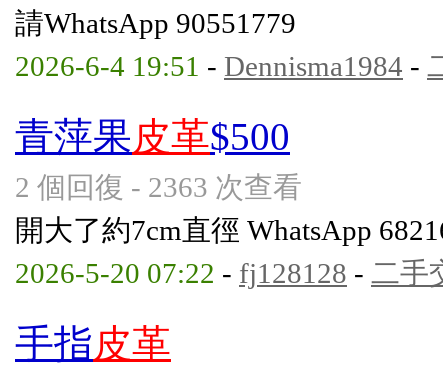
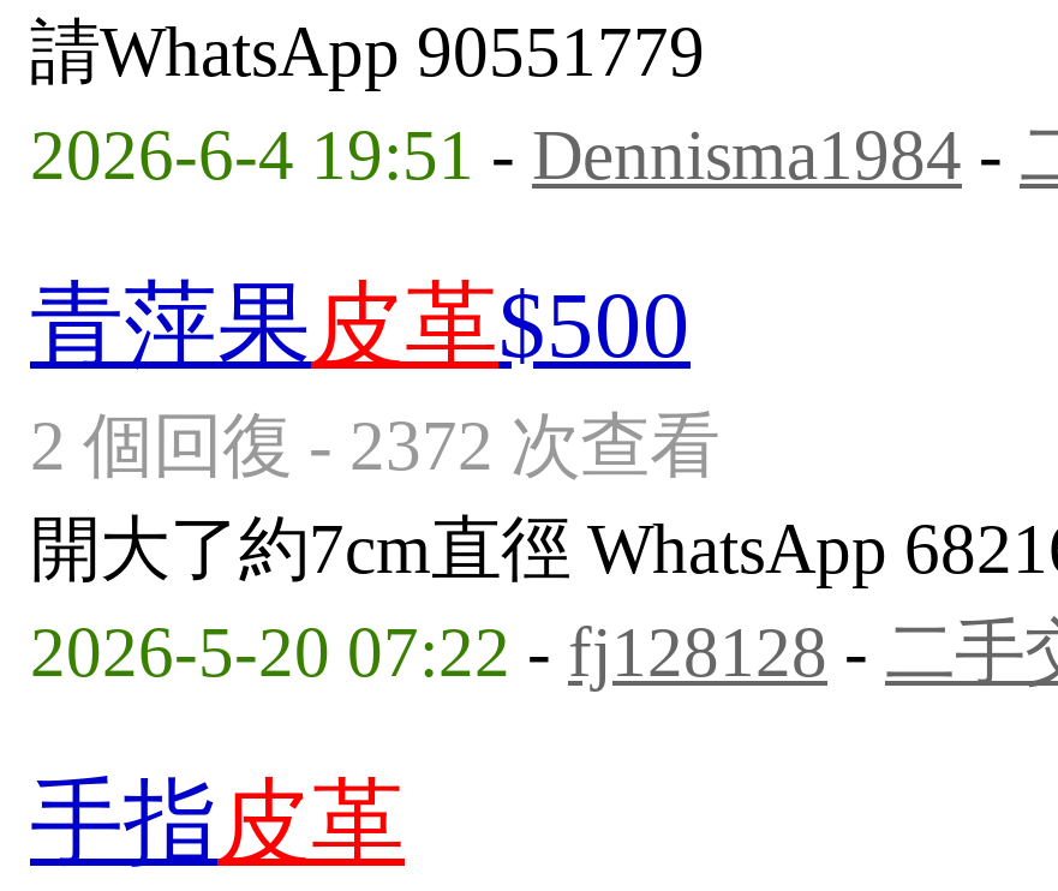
[15,171,302,203] 2 個回復 - 2363 次查看 -> [30,407,719,484] 2 個回復 - 2372 次查看

